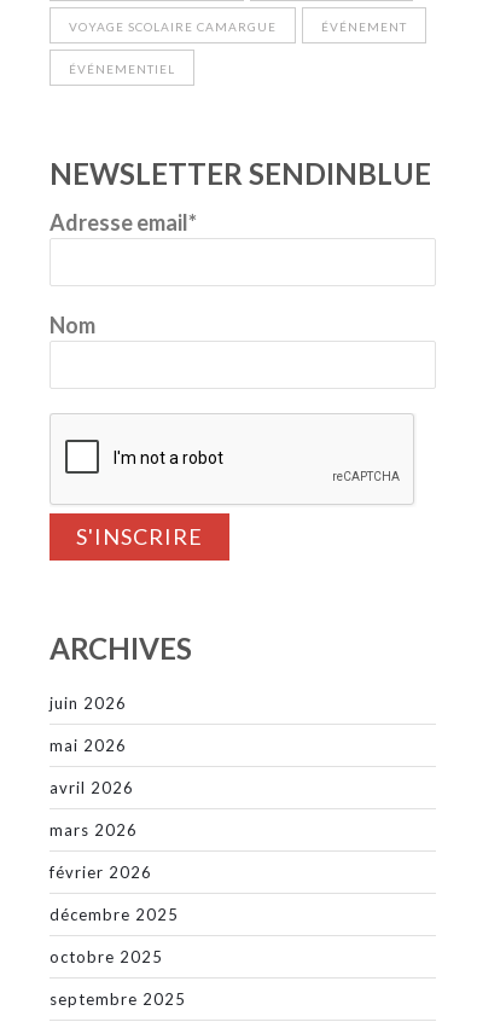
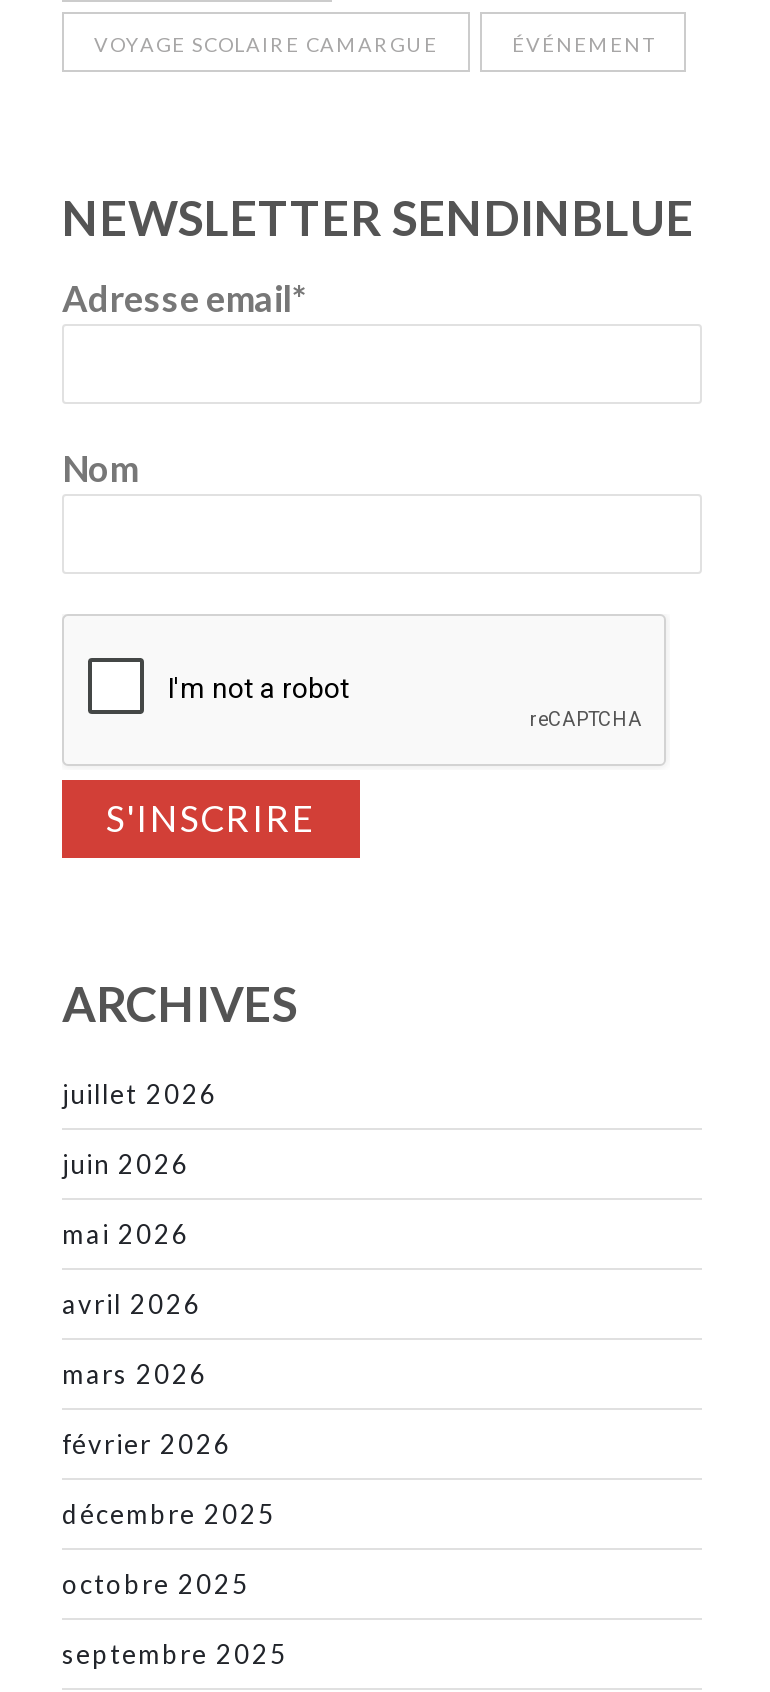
[69,62,175,76] ÉVÉNEMENTIEL -> none
moved [50,156,431,666] -> [62,188,694,1032]: NEWSLETTER SENDINBLUE | Adresse email* | Nom | ARCHIVES
none -> [62,1078,218,1110] juillet 2026

